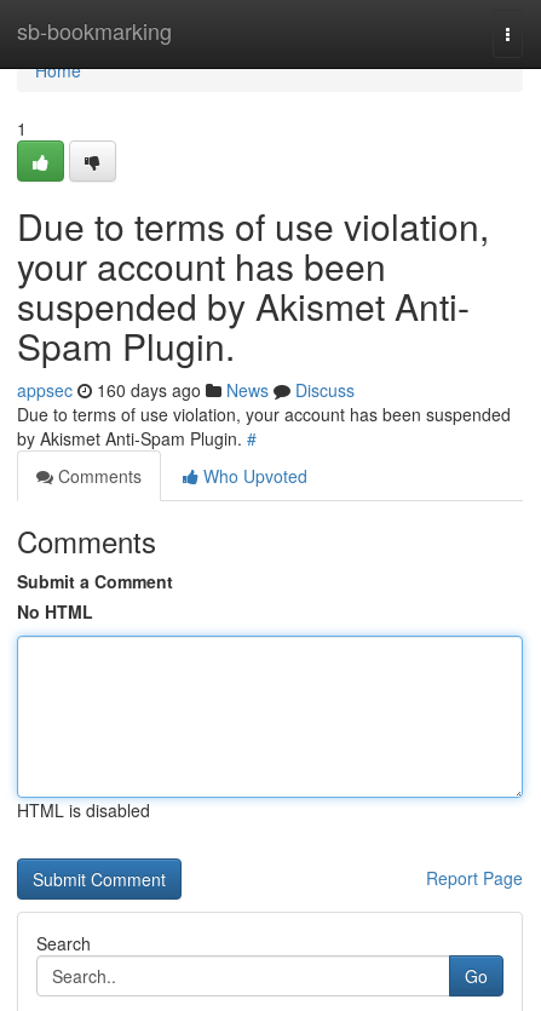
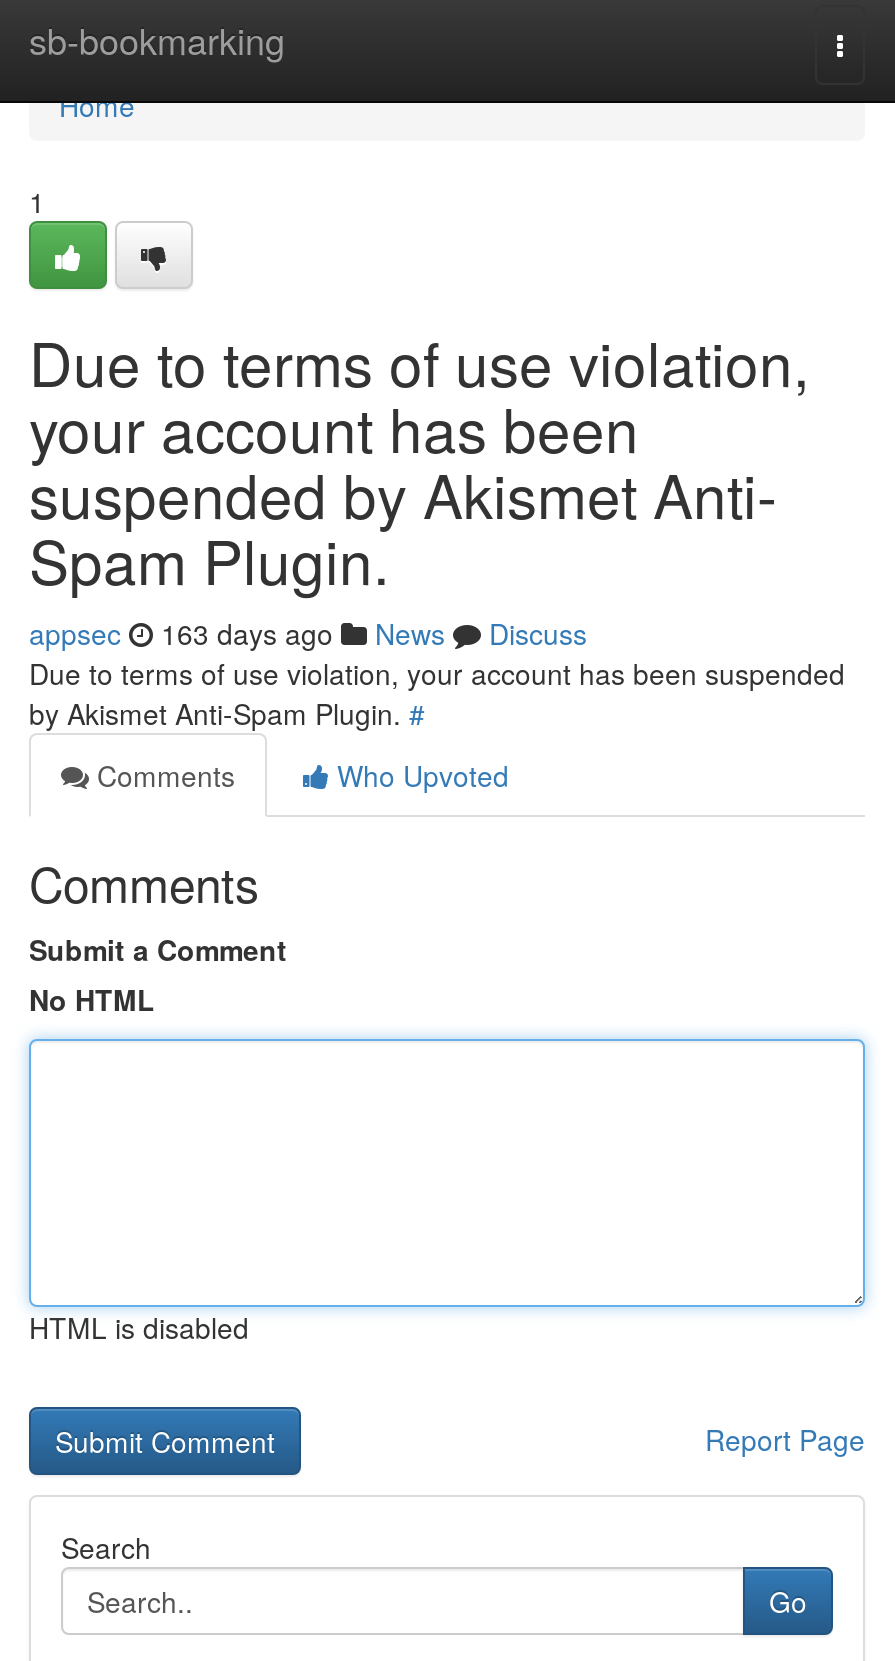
[17,378,355,402] appsec 160 days ago News Discuss -> [29,613,587,653] appsec 163 days ago News Discuss

